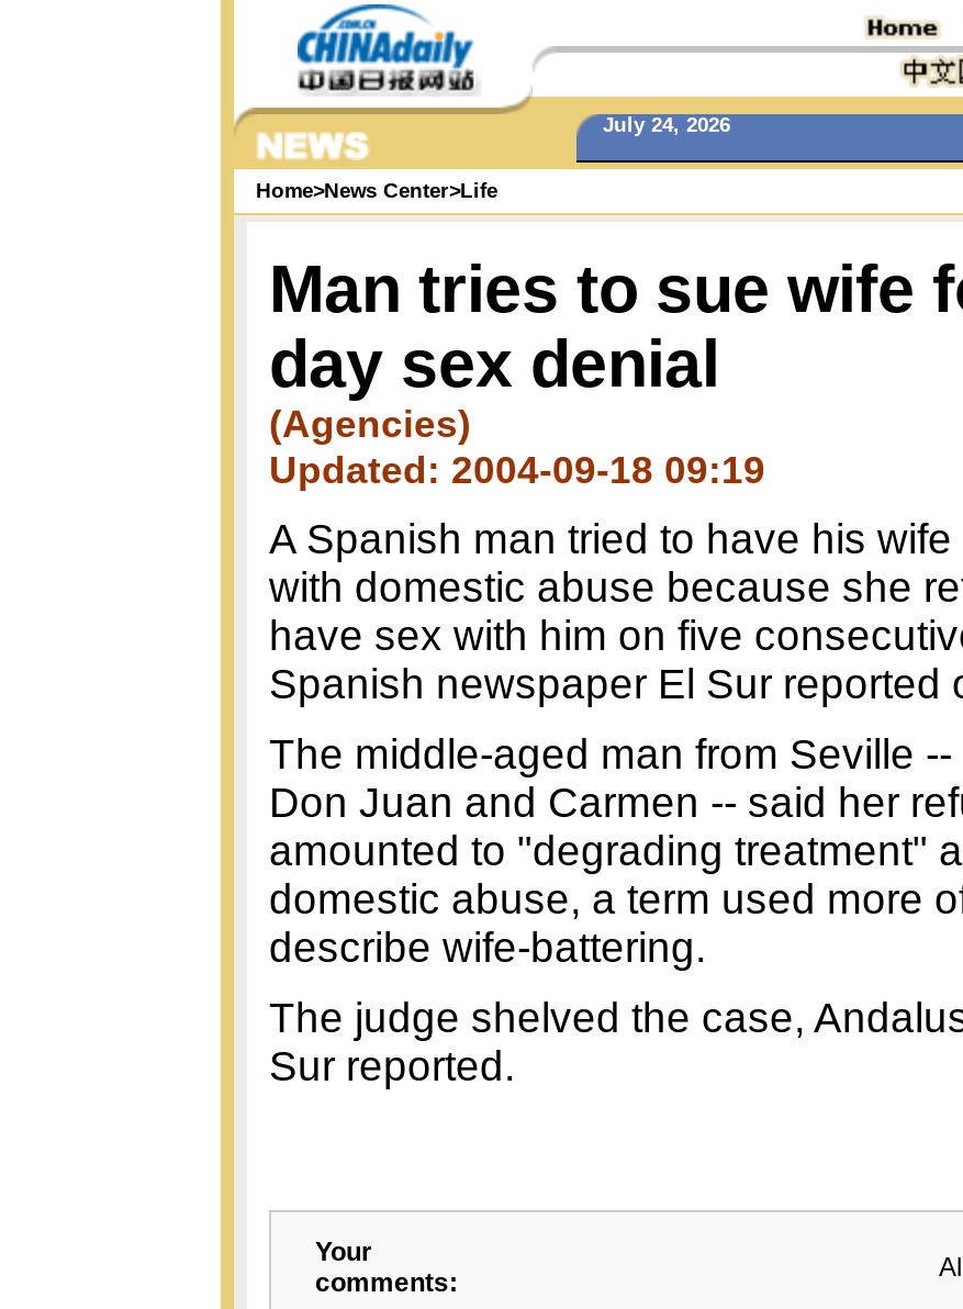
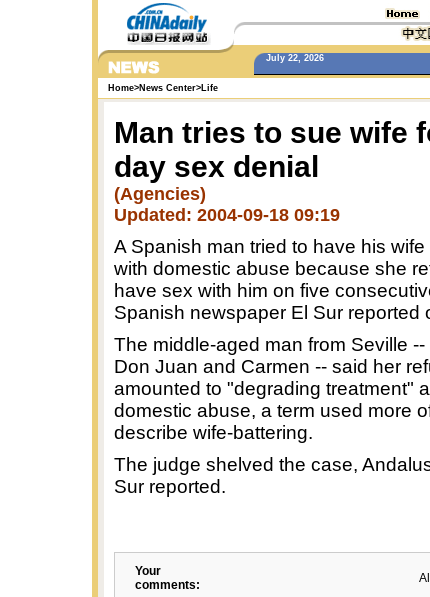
[603,114,730,136] July 24, 2026 -> [266,53,324,63] July 22, 2026

